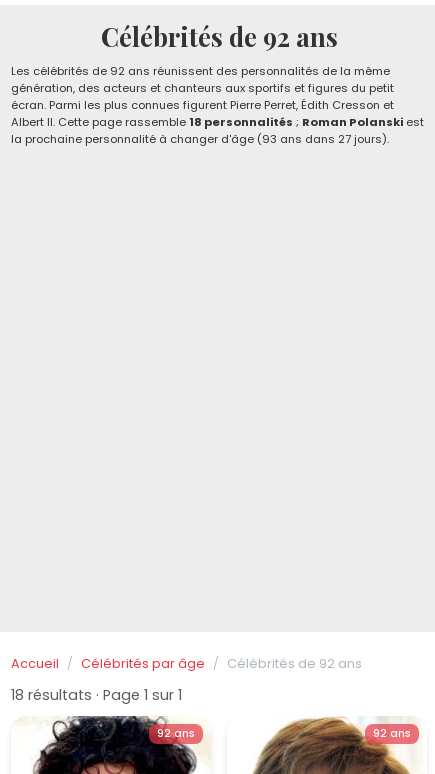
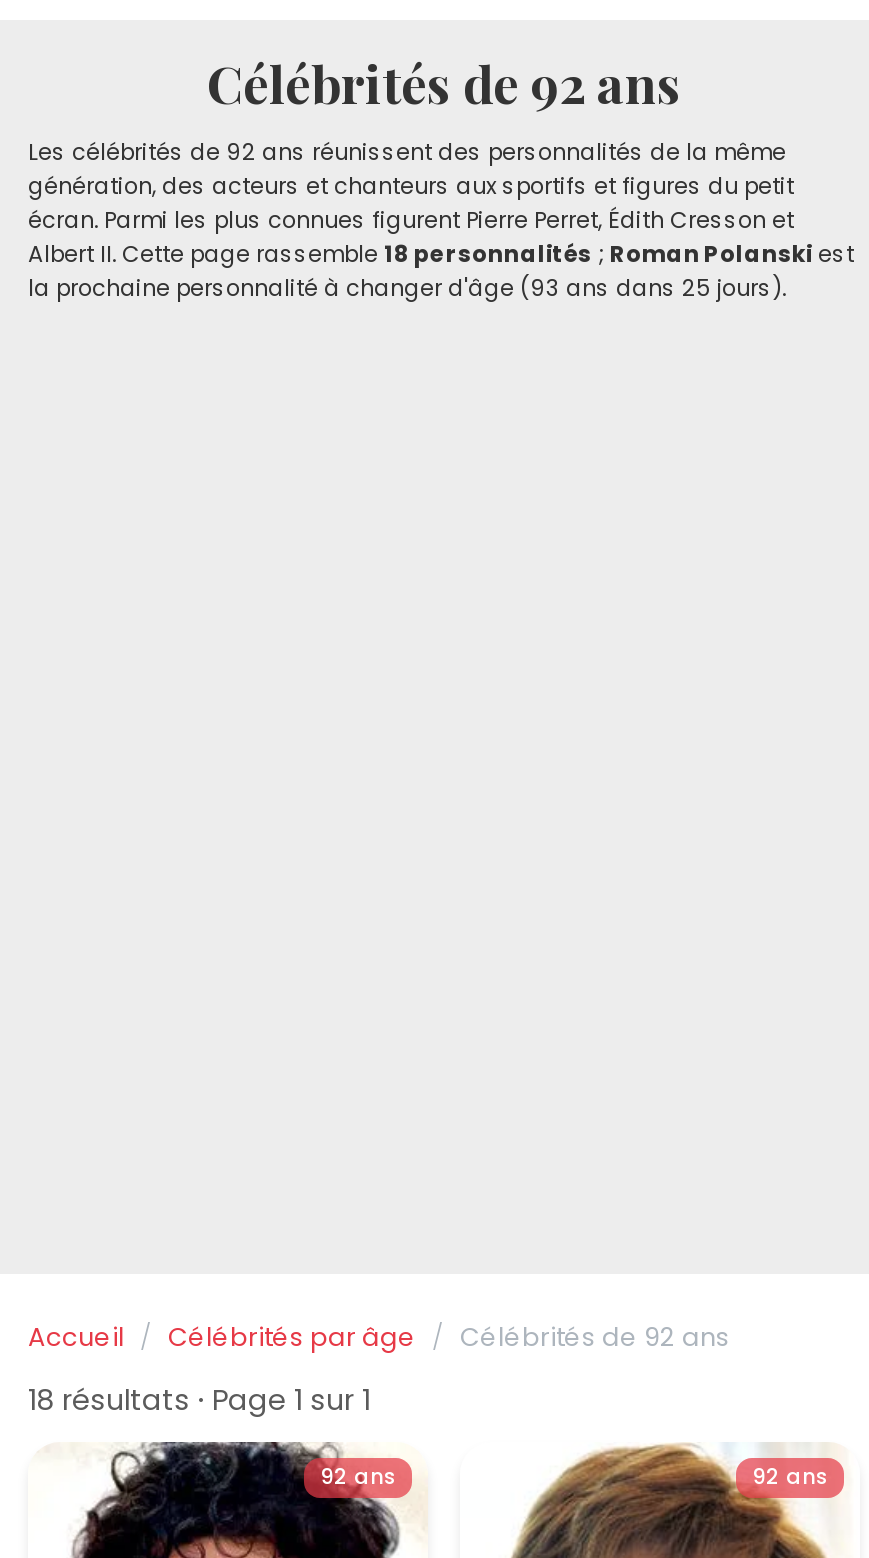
[11,131,389,147] la prochaine personnalité à changer d'âge (93 ans dans 27 jours). -> [28,271,786,303] la prochaine personnalité à changer d'âge (93 ans dans 25 jours).

